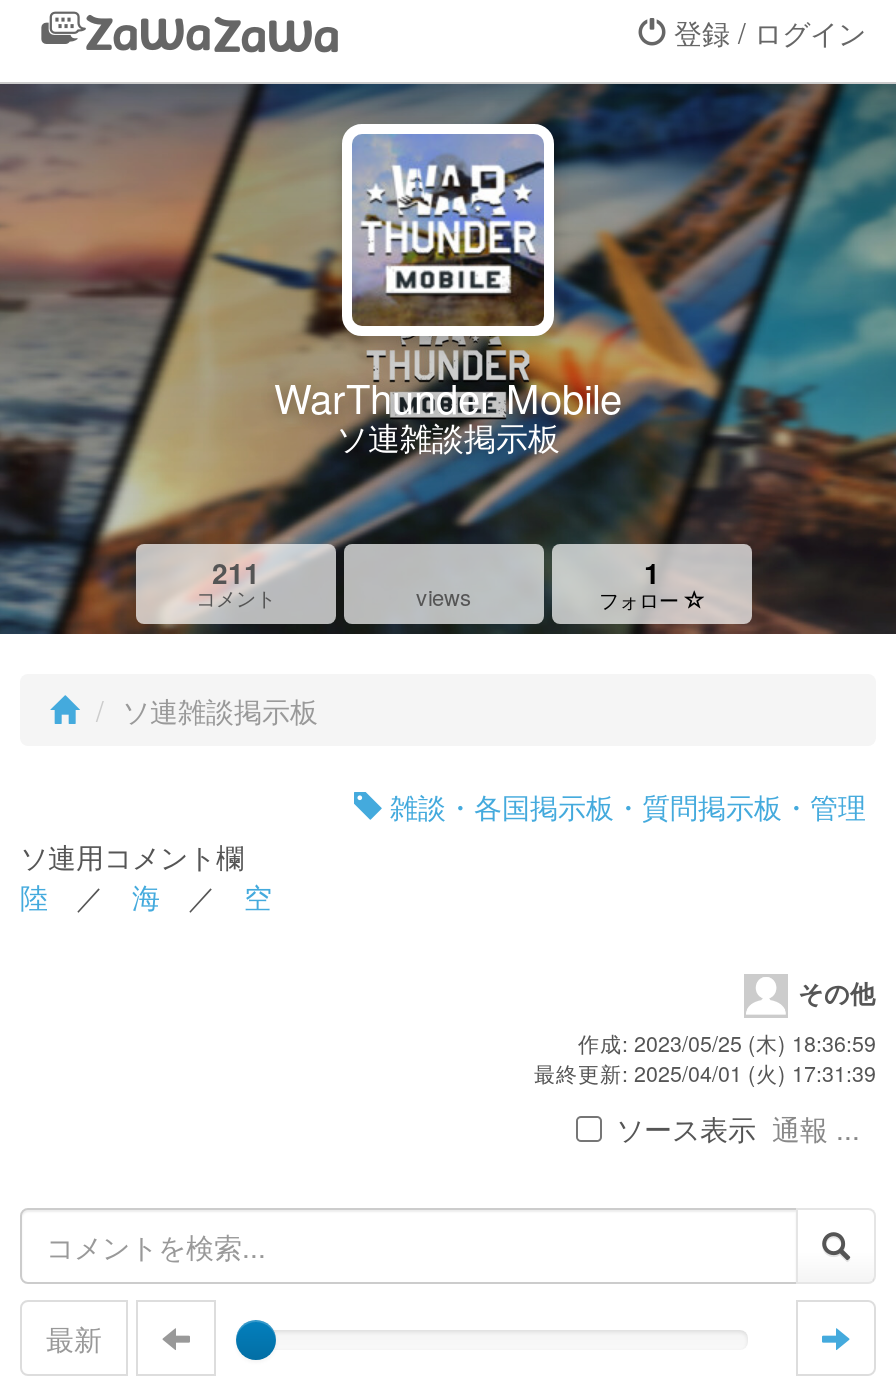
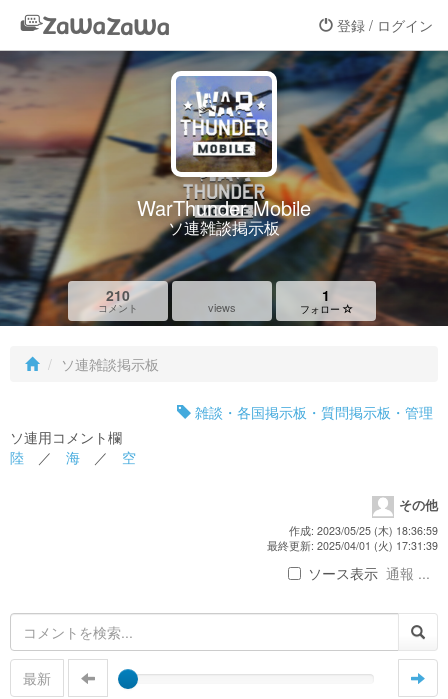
[212,552,260,592] 211 -> [106,285,130,305] 210

